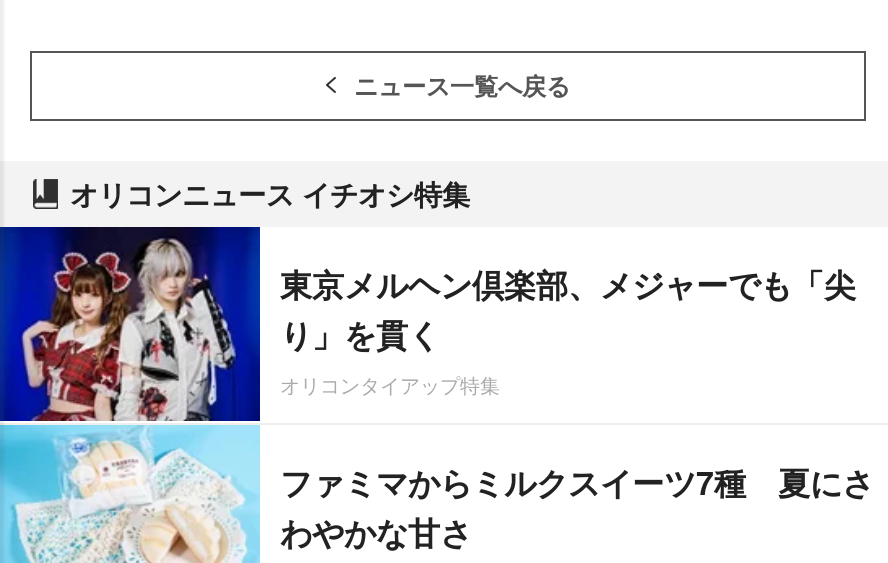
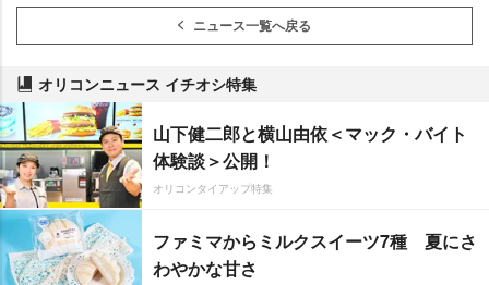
[6,225,856,423] [image] | 東京メルヘン倶楽部、メジャーでも「尖 | り」を貫く -> [3,101,467,209] [image] | 山下健二郎と横山由依＜マック・バイト | 体験談＞公開！

